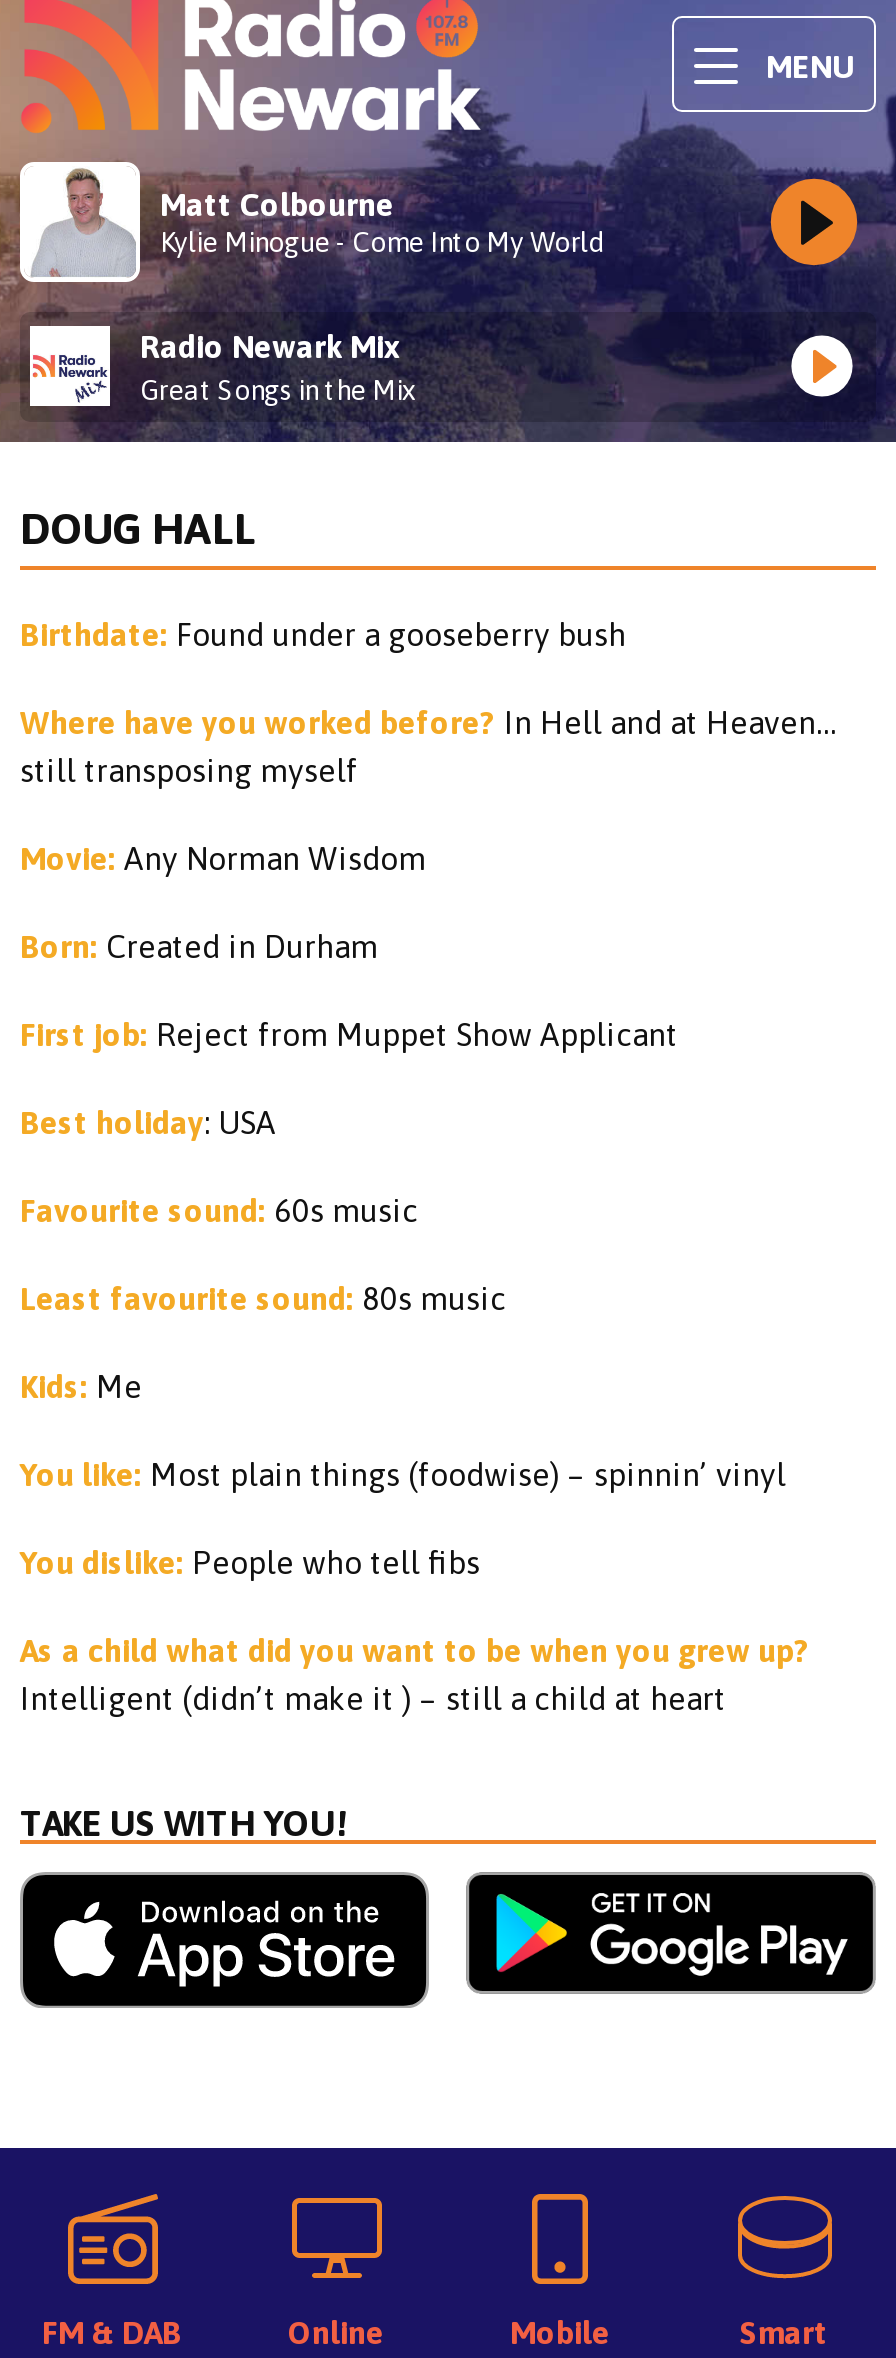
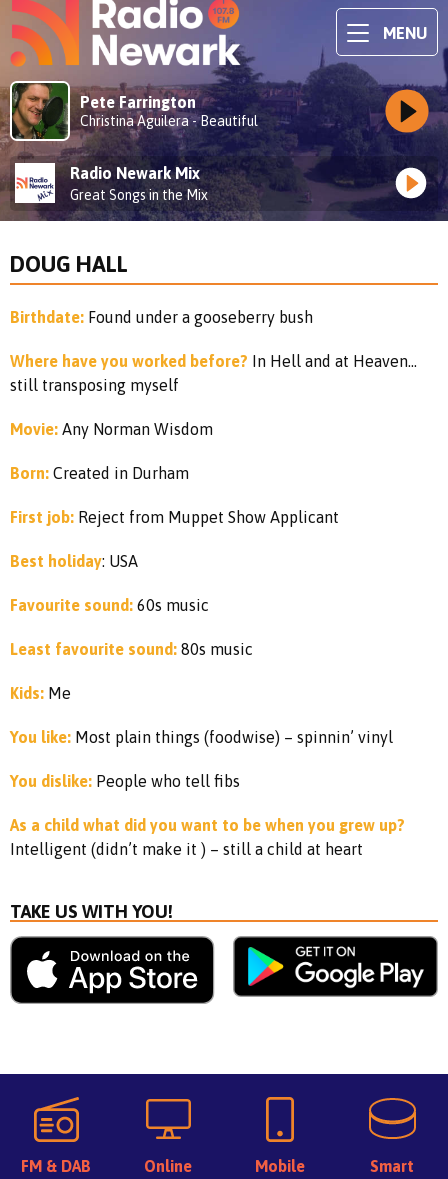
[22,164,604,280] [image] | Matt Colbourne | Kylie Minogue - Come Into My World -> [11,82,258,140] [image] | Pete Farrington | Christina Aguilera - Beautiful

